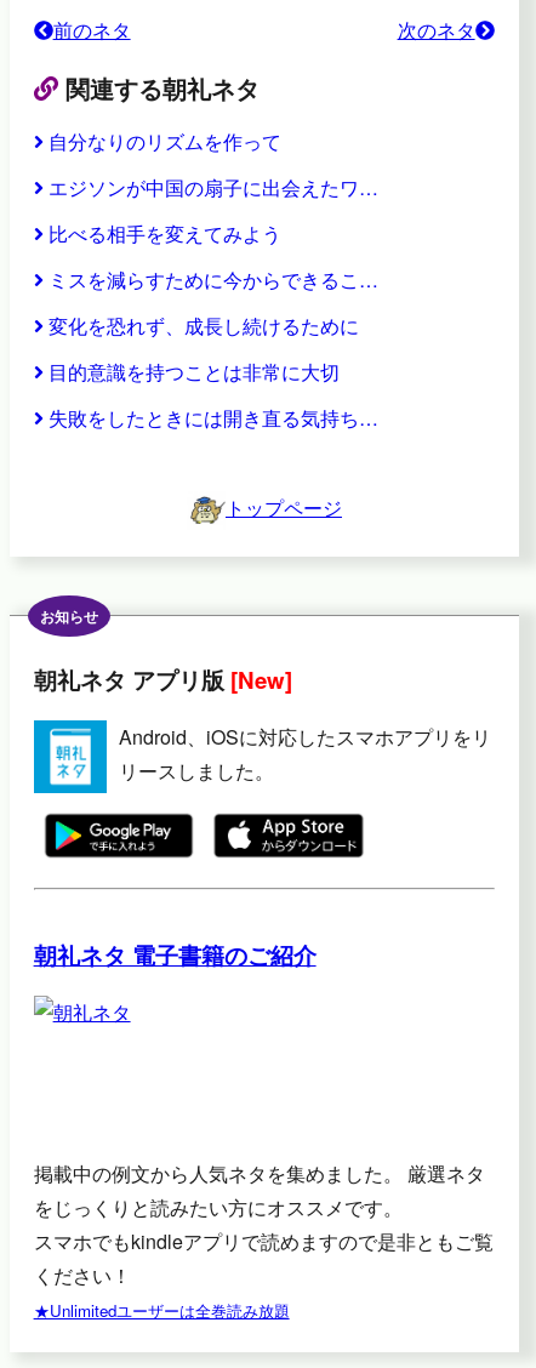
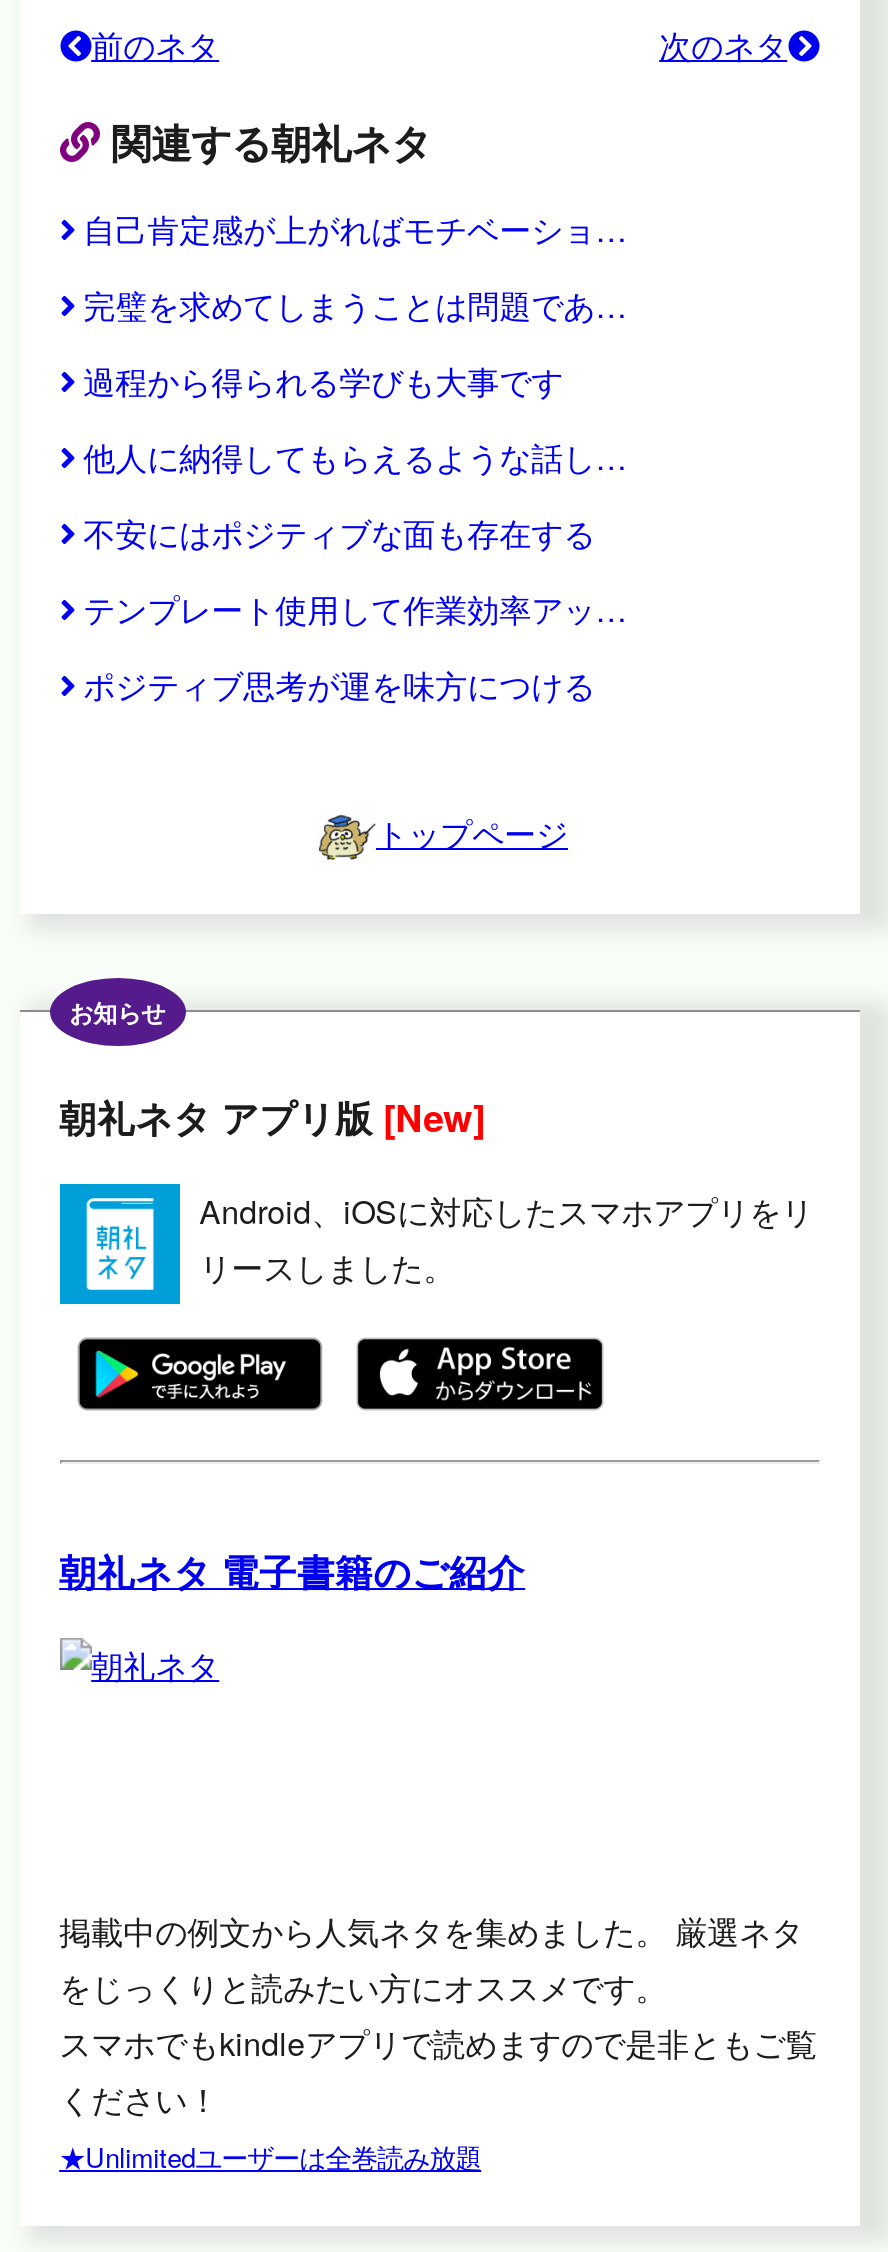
[48,128,281,156] 自分なりのリズムを作って -> [83,207,627,253] 自己肯定感が上がればモチベーショ…
[48,174,378,202] エジソンが中国の扇子に出会えたワ… -> [83,283,627,329] 完璧を求めてしまうことは問題であ…
[48,220,281,248] 比べる相手を変えてみよう -> [83,359,563,405] 過程から得られる学びも大事です
[48,266,378,294] ミスを減らすために今からできるこ… -> [83,435,627,481] 他人に納得してもらえるような話し…
[48,312,358,340] 変化を恐れず、成長し続けるために -> [83,511,595,557] 不安にはポジティブな面も存在する
[48,358,339,386] 目的意識を持つことは非常に大切 -> [83,587,627,633] テンプレート使用して作業効率アッ…
[48,404,378,432] 失敗をしたときには開き直る気持ち… -> [83,663,595,709] ポジティブ思考が運を味方につける

